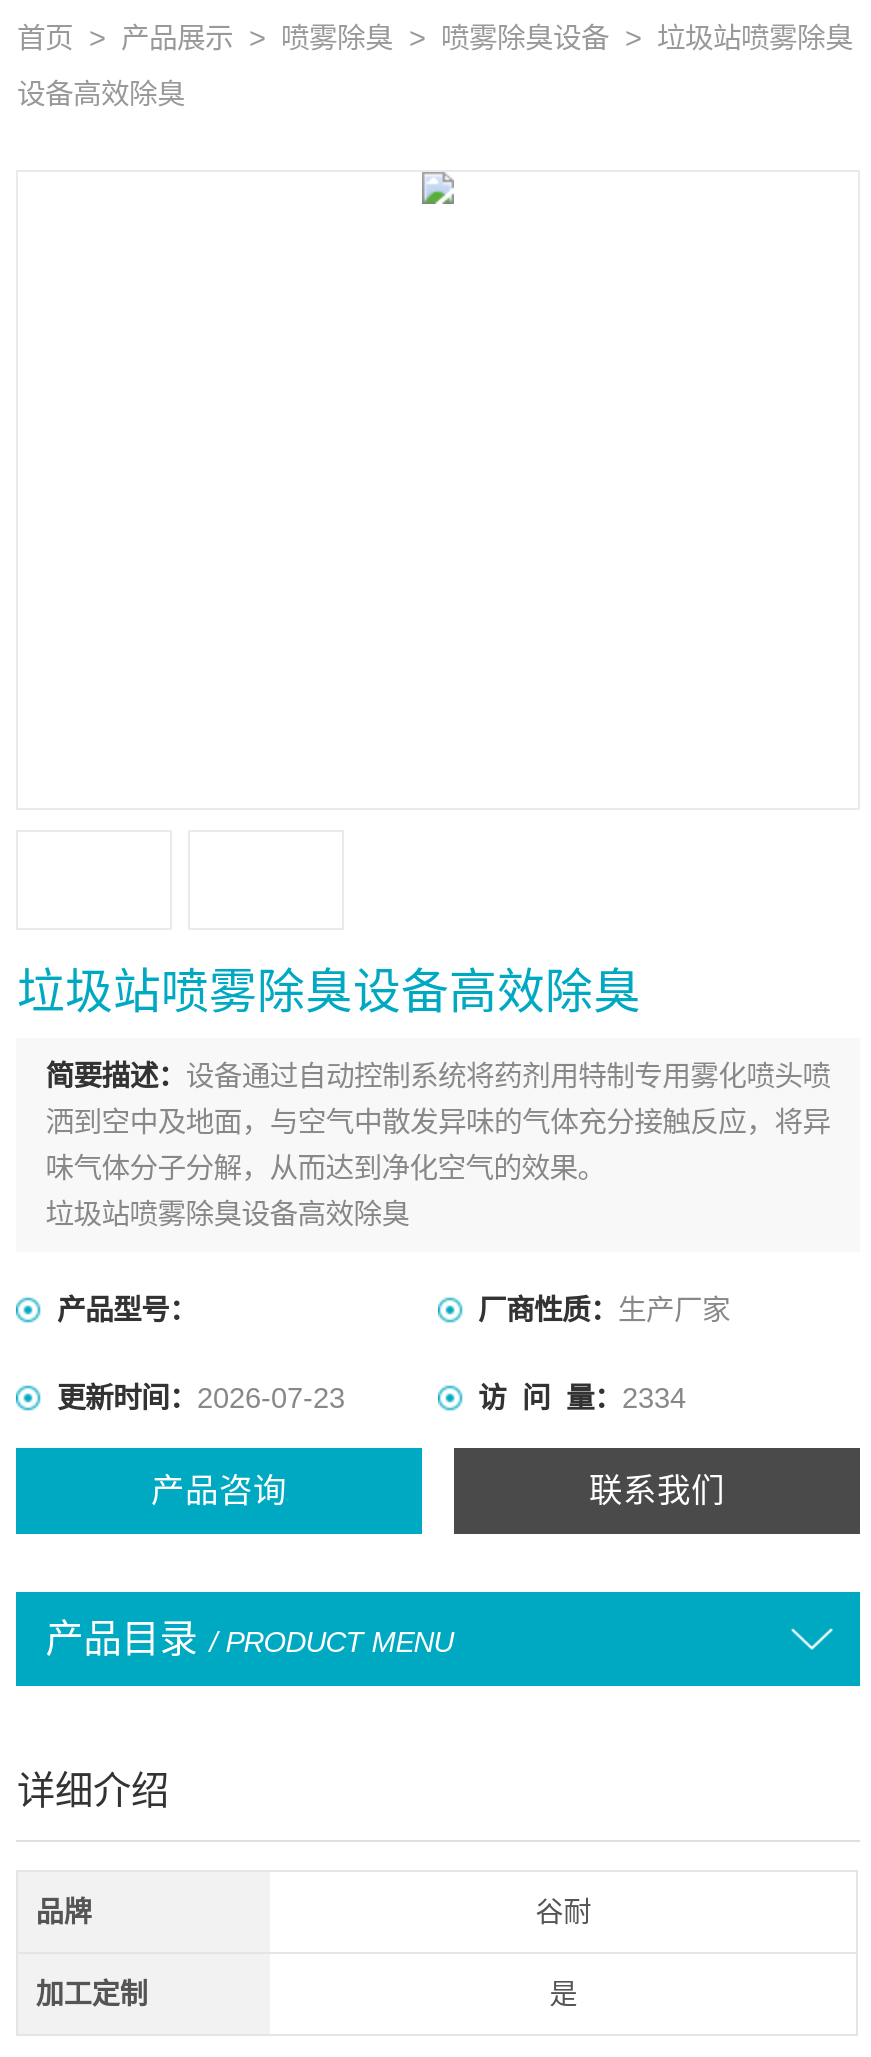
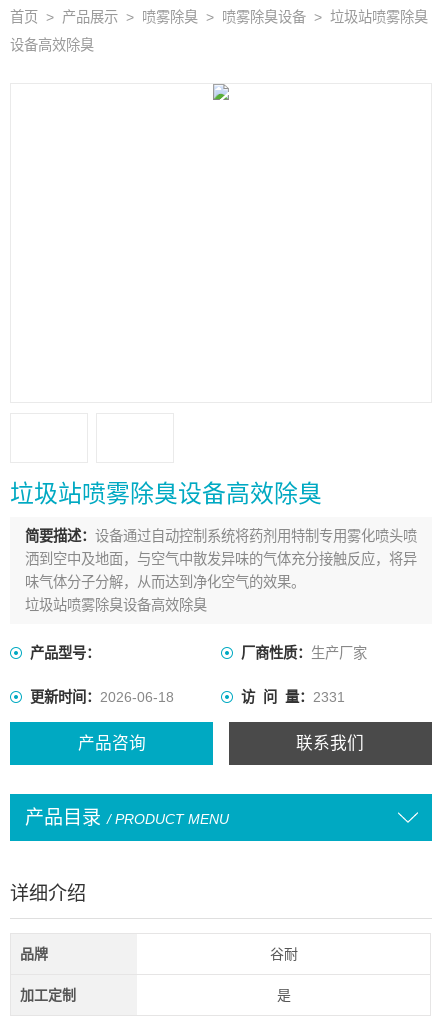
[57,1383,345,1415] 更新时间：2026-07-23 -> [30,689,174,705] 更新时间：2026-06-18
[478,1383,686,1415] 访 问 量：2334 -> [241,689,345,705] 访 问 量：2331

